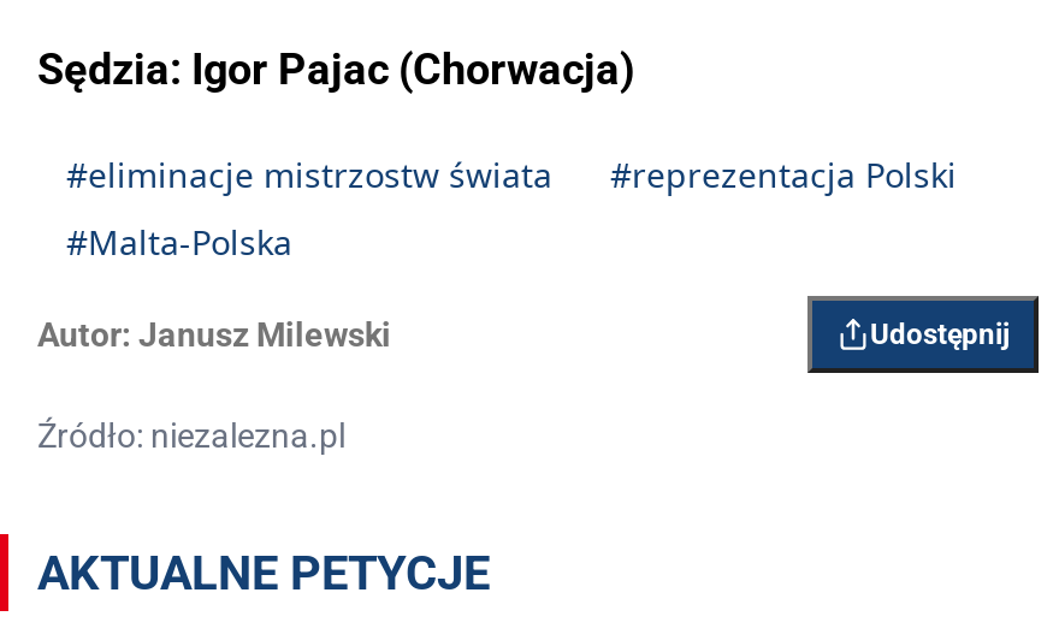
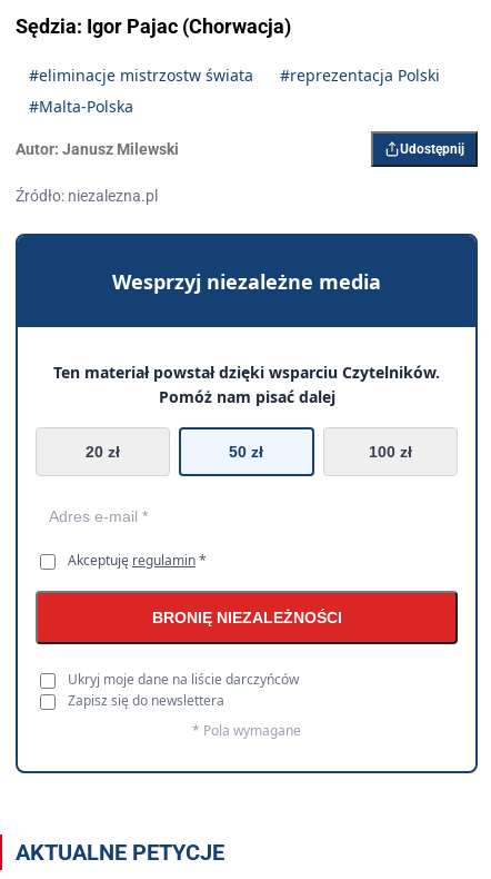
none -> [14,233,479,774] [image] | Wesprzyj niezależne media | Ten materiał powstał dzięki wsparciu Czytelników. | Pomóż nam pisać dalej | 20 zł | 50 zł | 100 zł
none -> [68,551,342,740] Akceptuję regulamin * | BRONIĘ NIEZALEŻNOŚCI | Ukryj moje dane na liście darczyńców | Zapisz się do newslettera | * Pola wymagane

